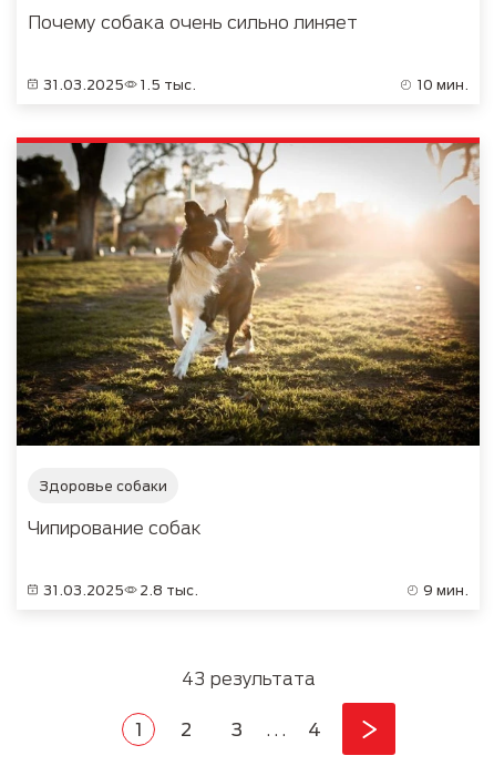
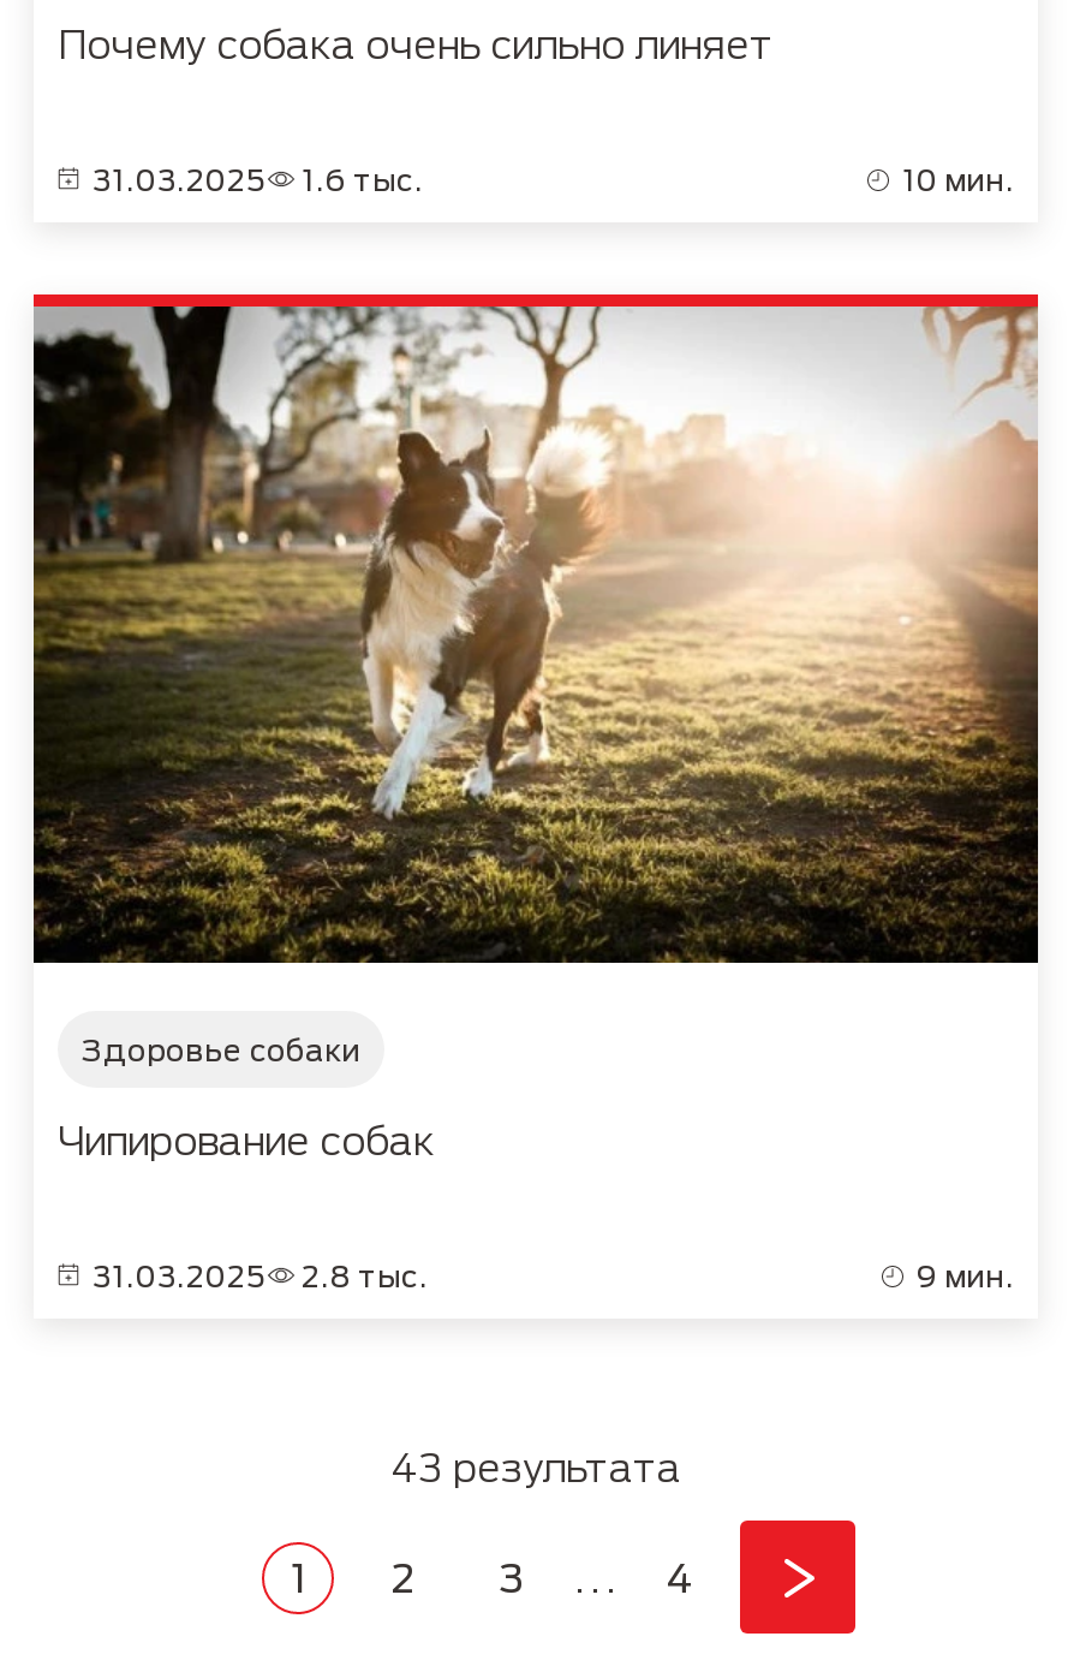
[43,76,196,92] 31.03.2025 1.5 тыс. -> [91,162,423,195] 31.03.2025 1.6 тыс.

